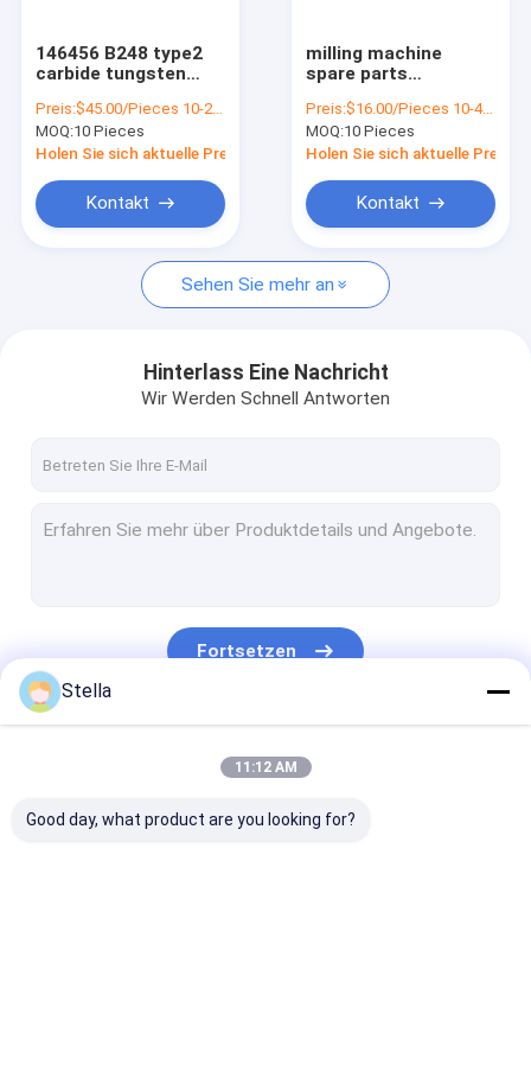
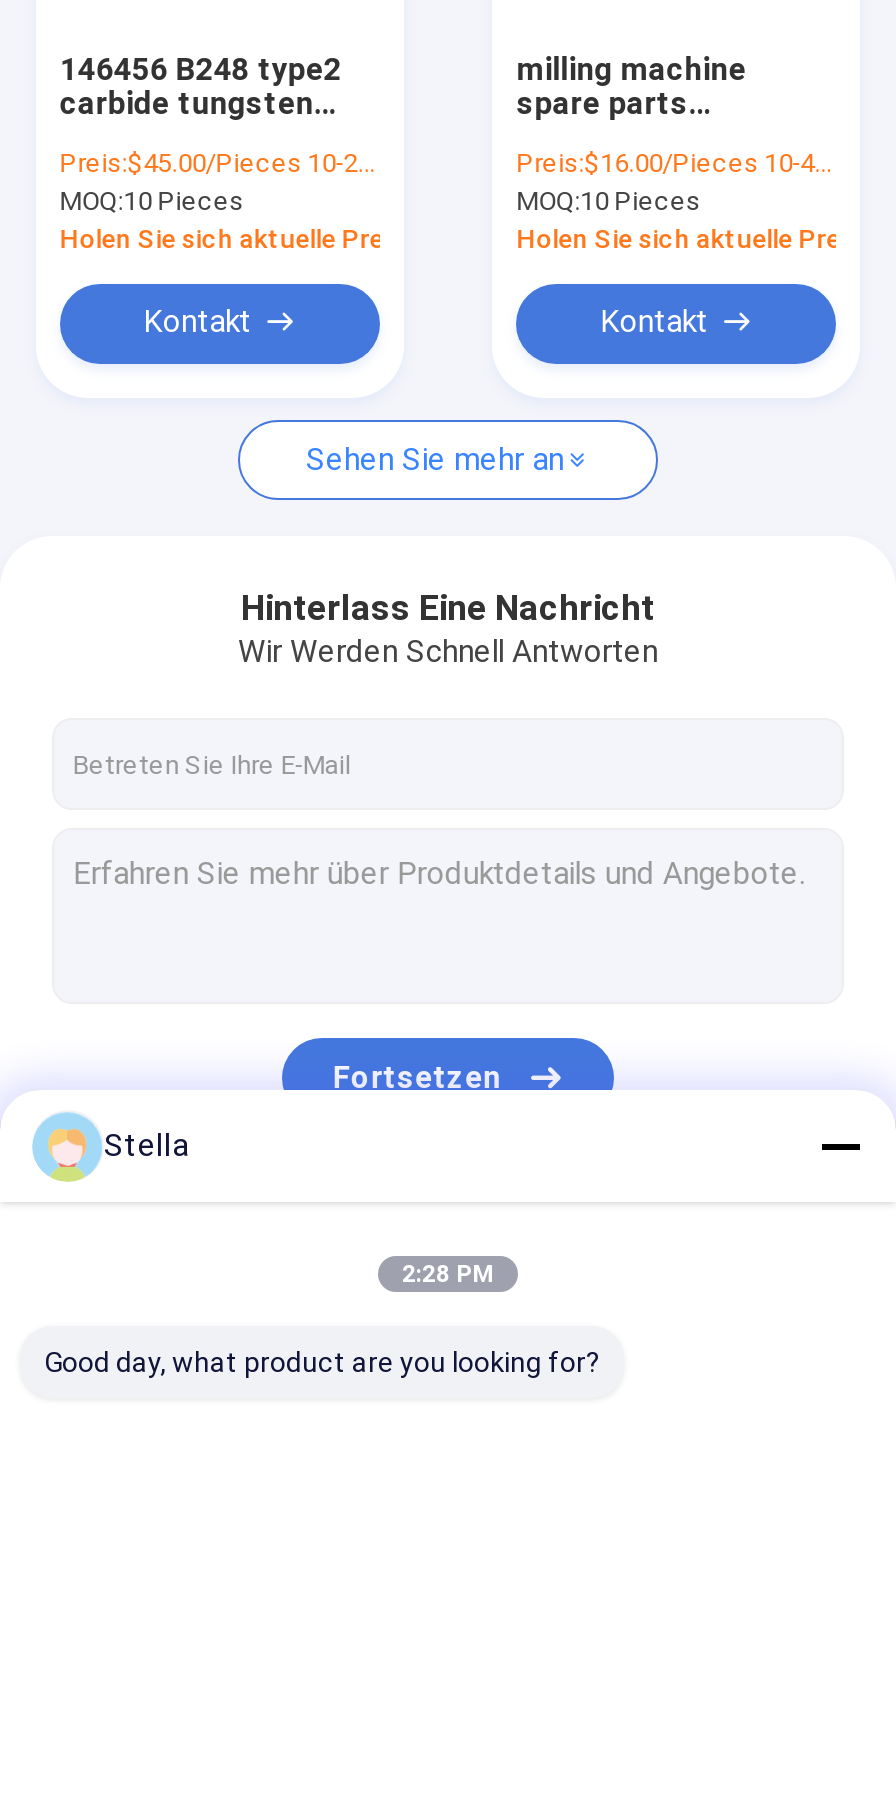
[234,759,297,776] 11:12 AM -> [402,1260,494,1288] 2:28 PM

